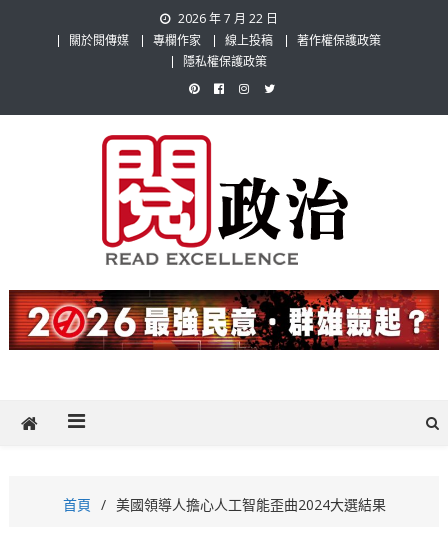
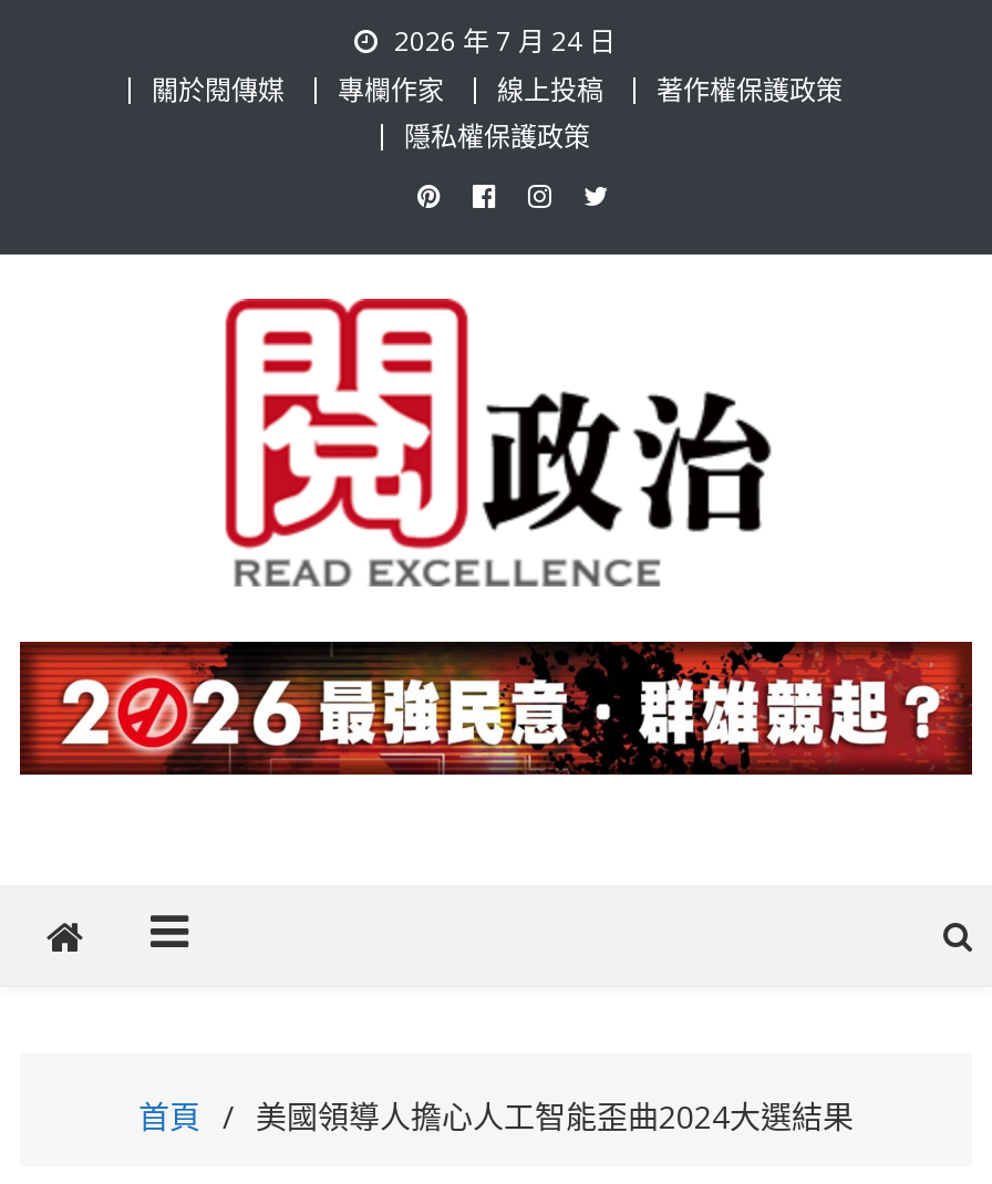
[178,10,278,27] 2026 年 7 月 22 日 -> [394,22,616,60] 2026 年 7 月 24 日

